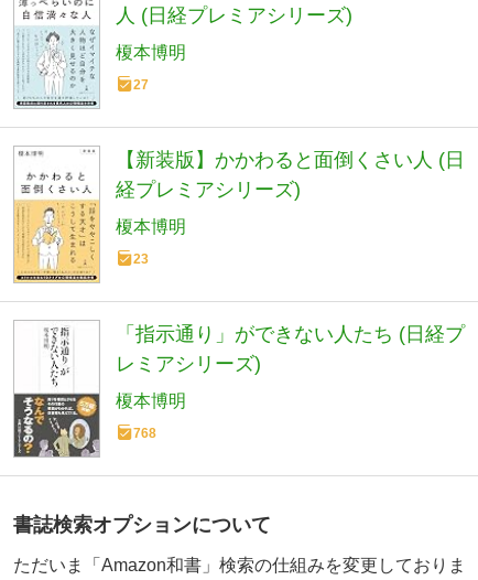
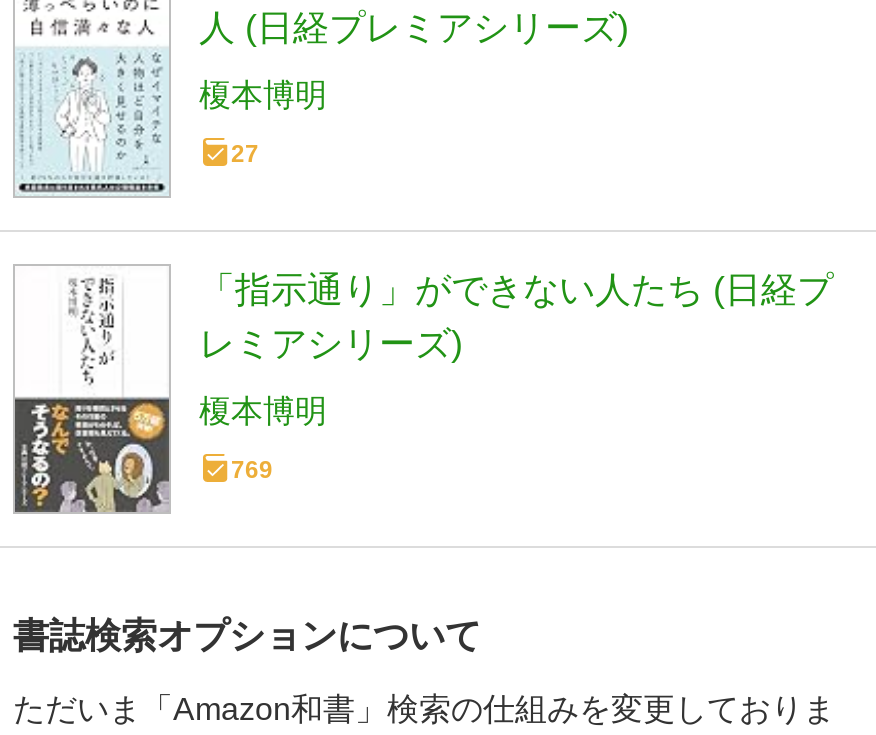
[13,149,465,283] [image] | 【新装版】かかわると面倒くさい人 (日 | 経プレミアシリーズ) | 榎本博明 | 23 -> none
[133,426,156,441] 768 -> [231,456,273,484] 769

